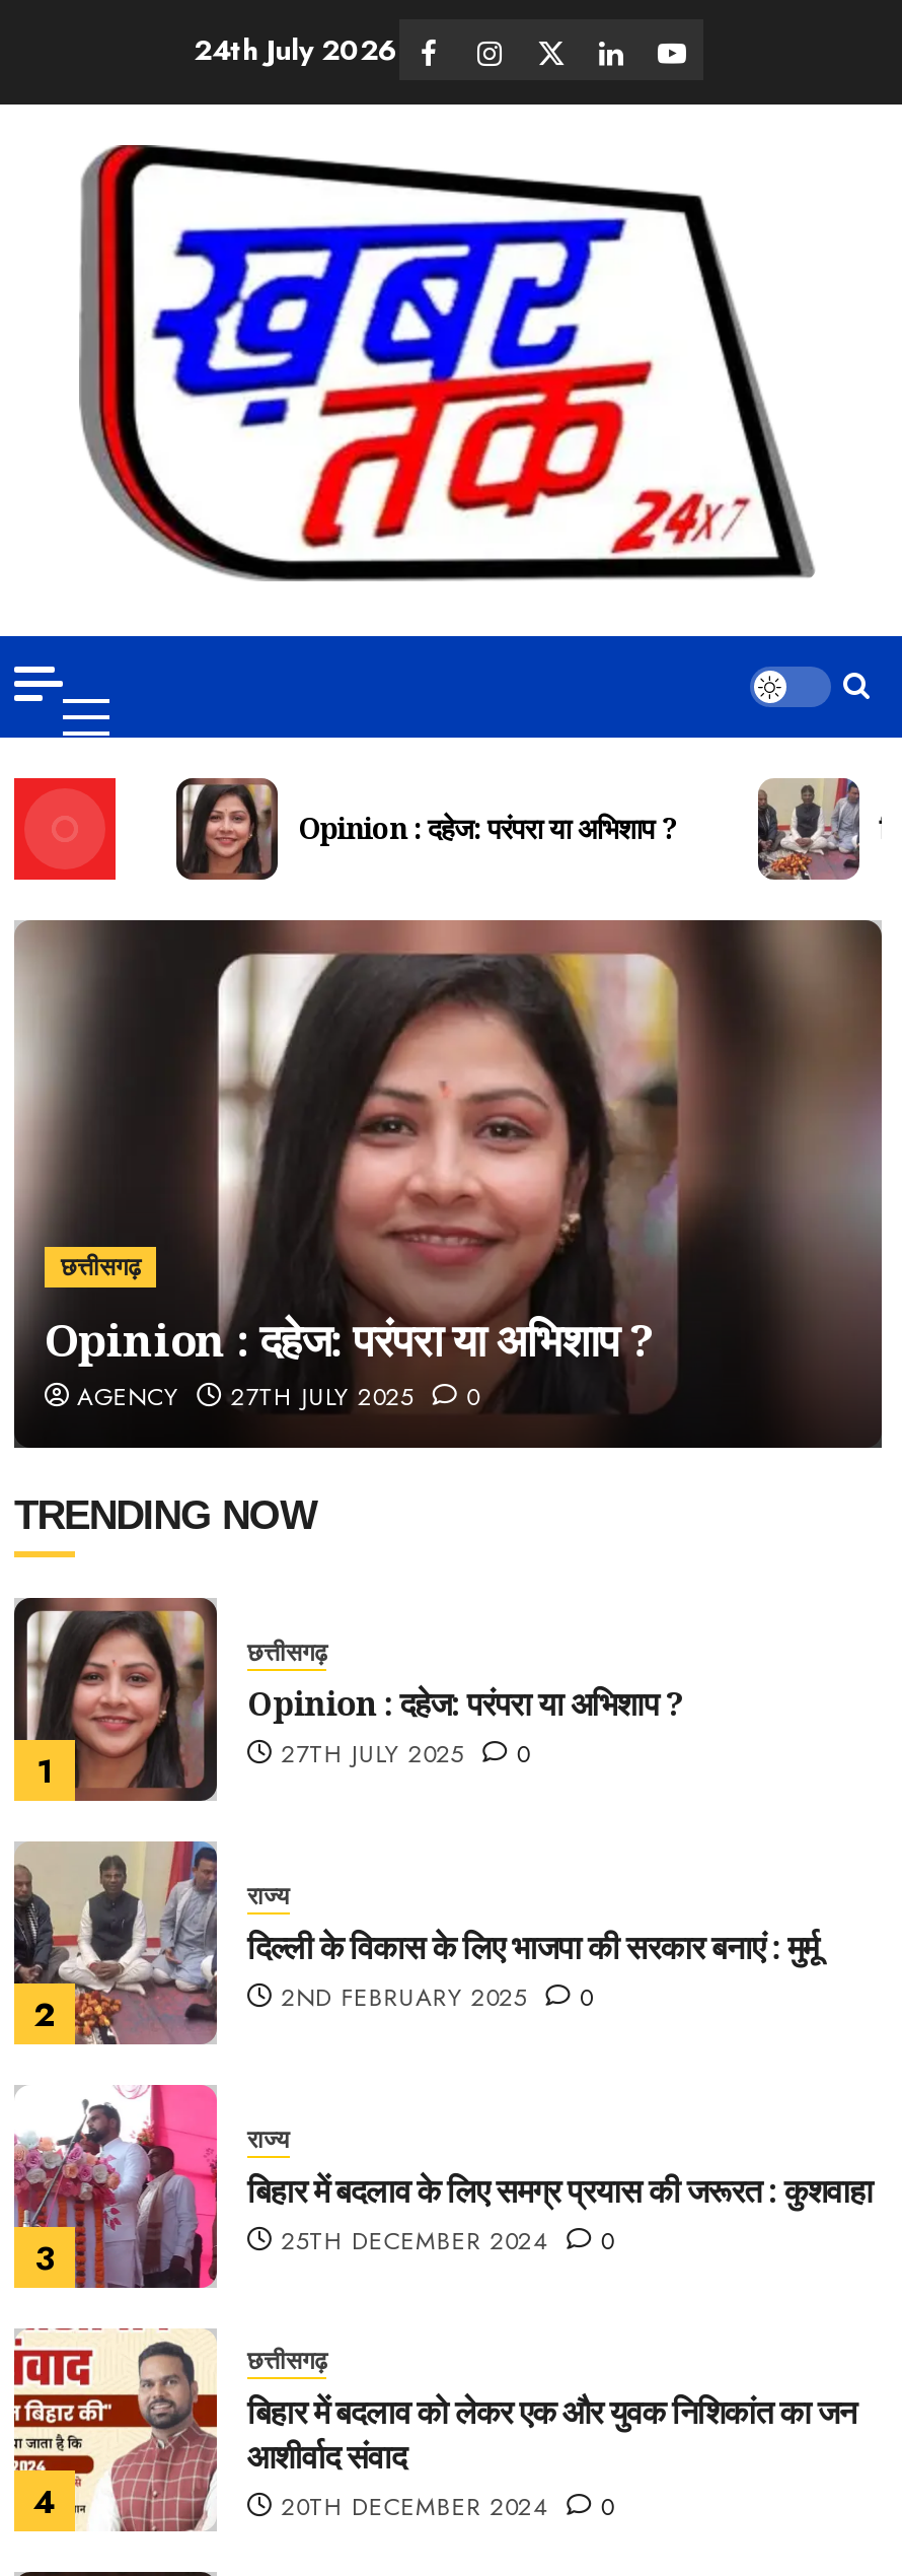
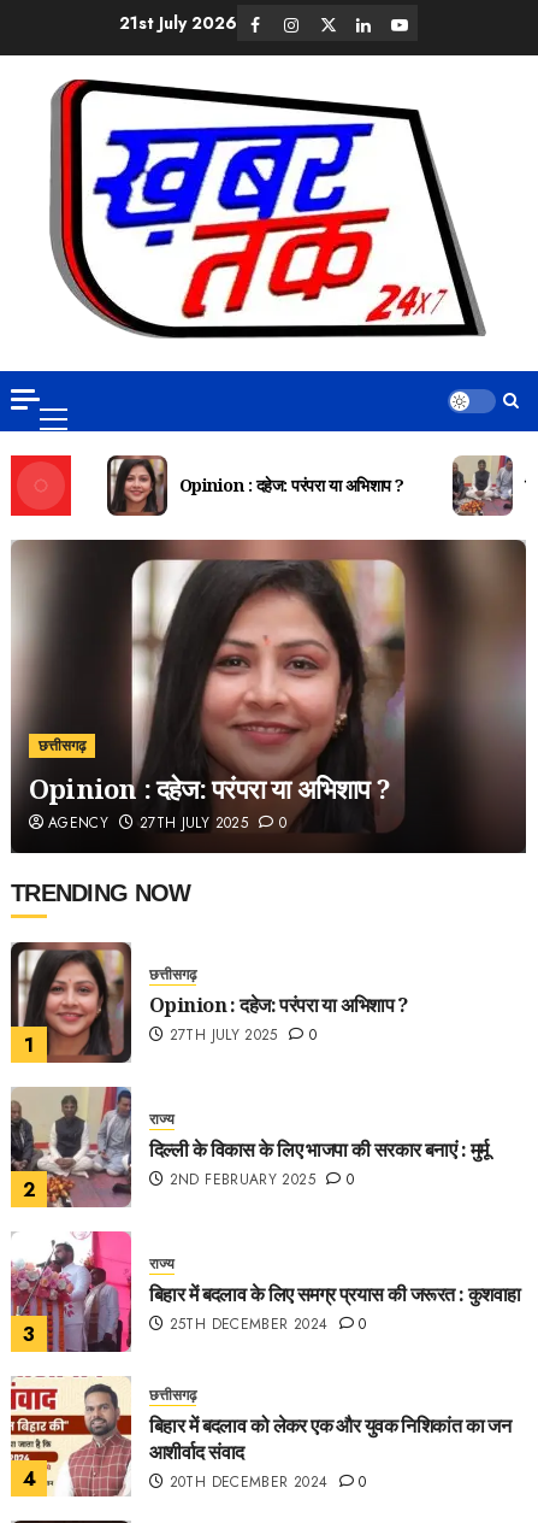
[194,28,398,69] 24th July 2026 -> [119,10,237,34] 21st July 2026

